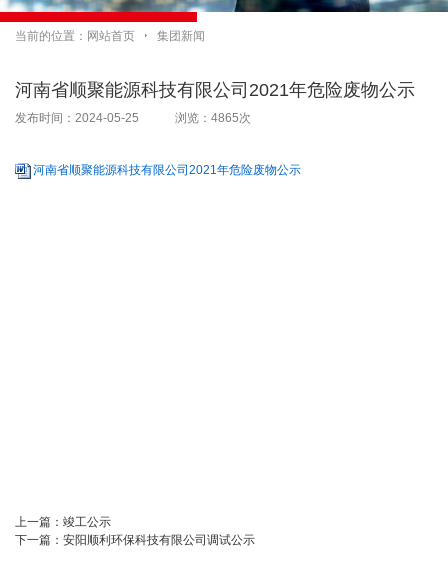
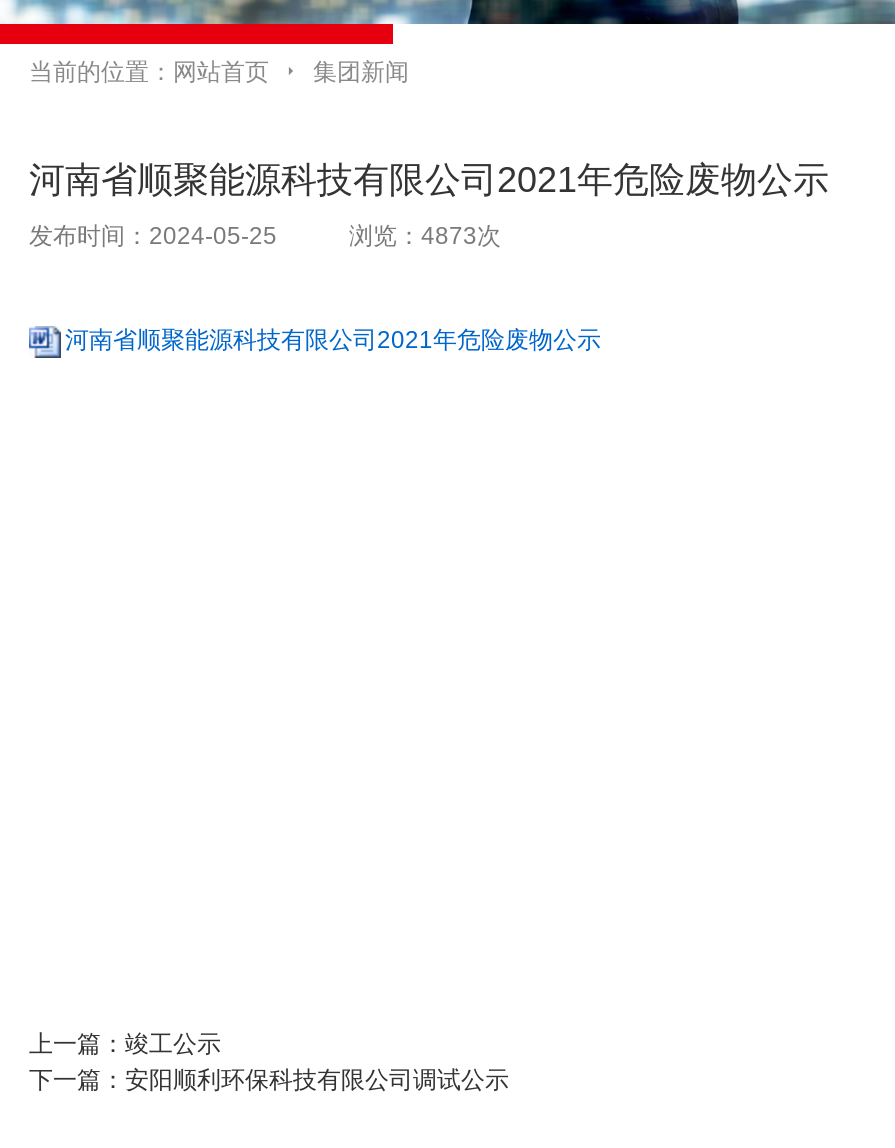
[15,111,251,125] 发布时间：2024-05-25 浏览：4865次 -> [29,222,501,250] 发布时间：2024-05-25 浏览：4873次

